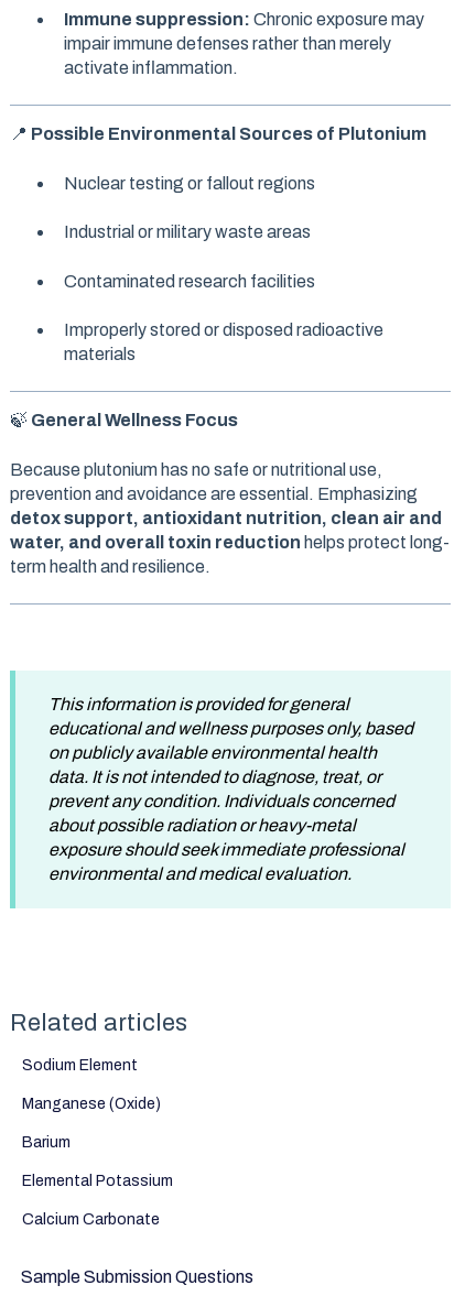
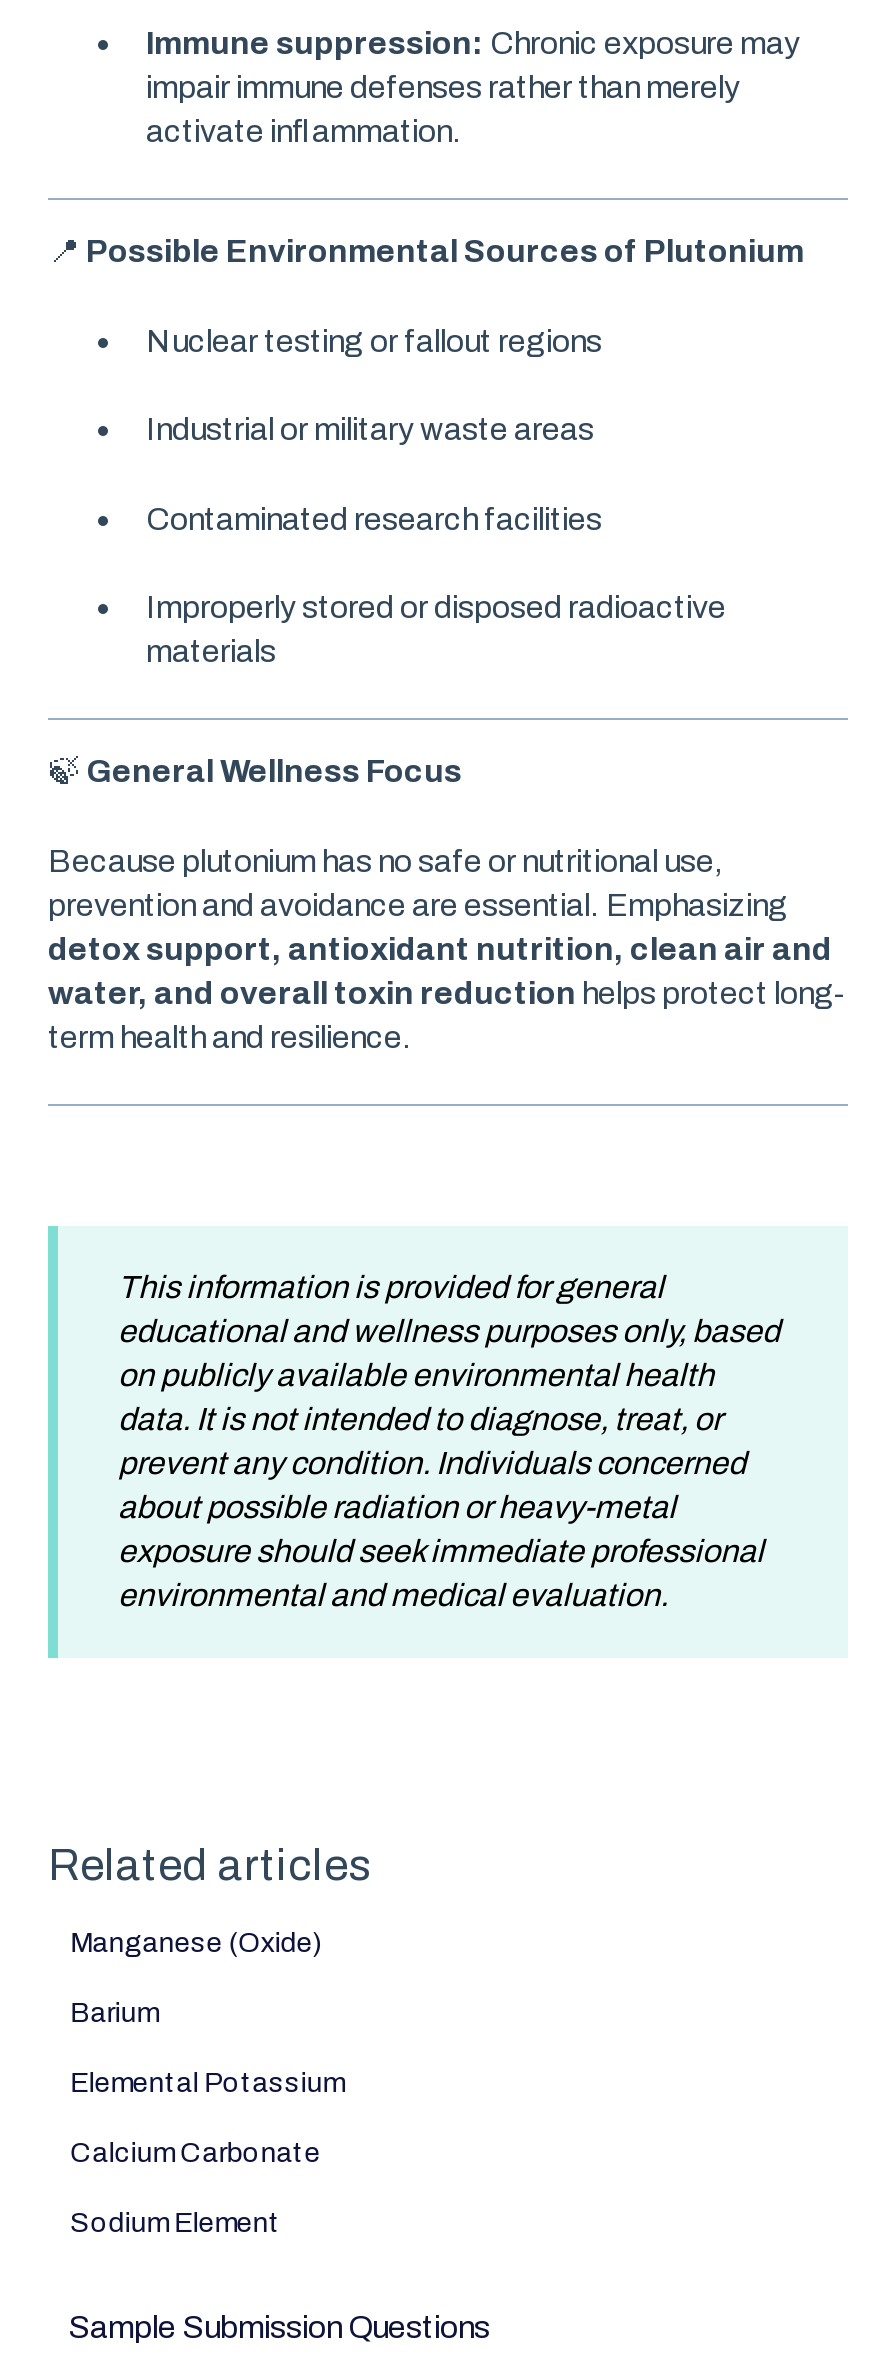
moved [22,1057,138,1073] -> [70,2208,280,2238]: Sodium Element
moved [22,1095,173,1228] -> [70,1928,344,2168]: Manganese (Oxide) | Barium | Elemental Potassium | Calcium Carbonate

